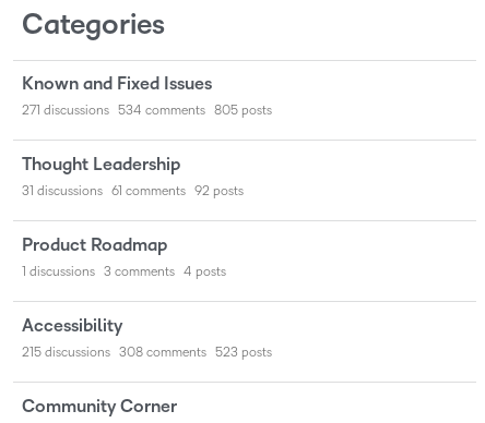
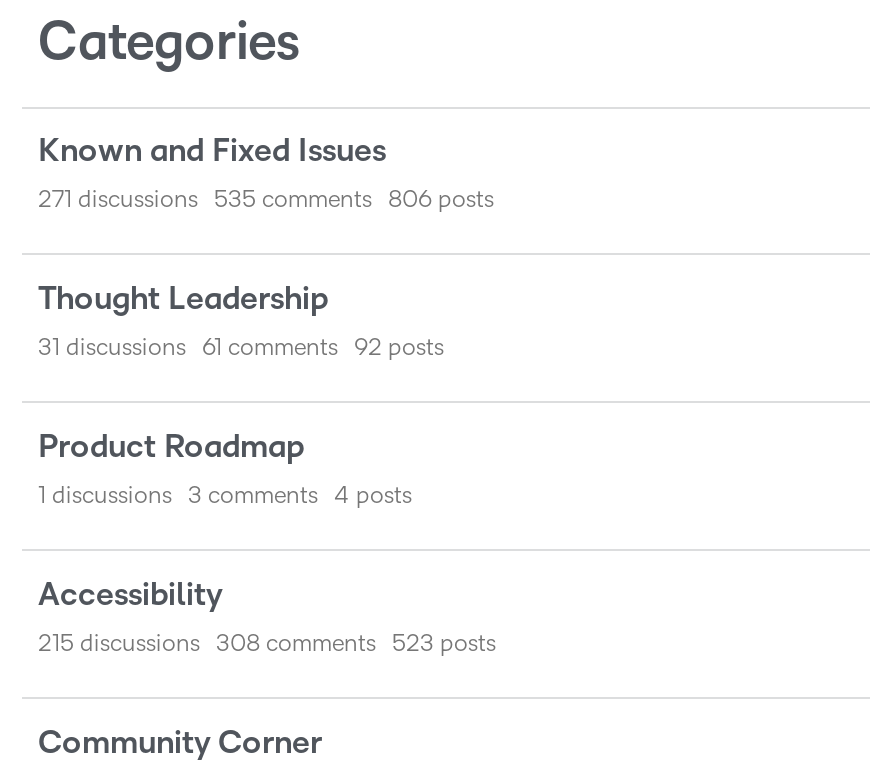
[118,104,205,118] 534 comments -> [214,188,372,214] 535 comments
[214,104,272,118] 805 posts -> [388,188,494,214] 806 posts

